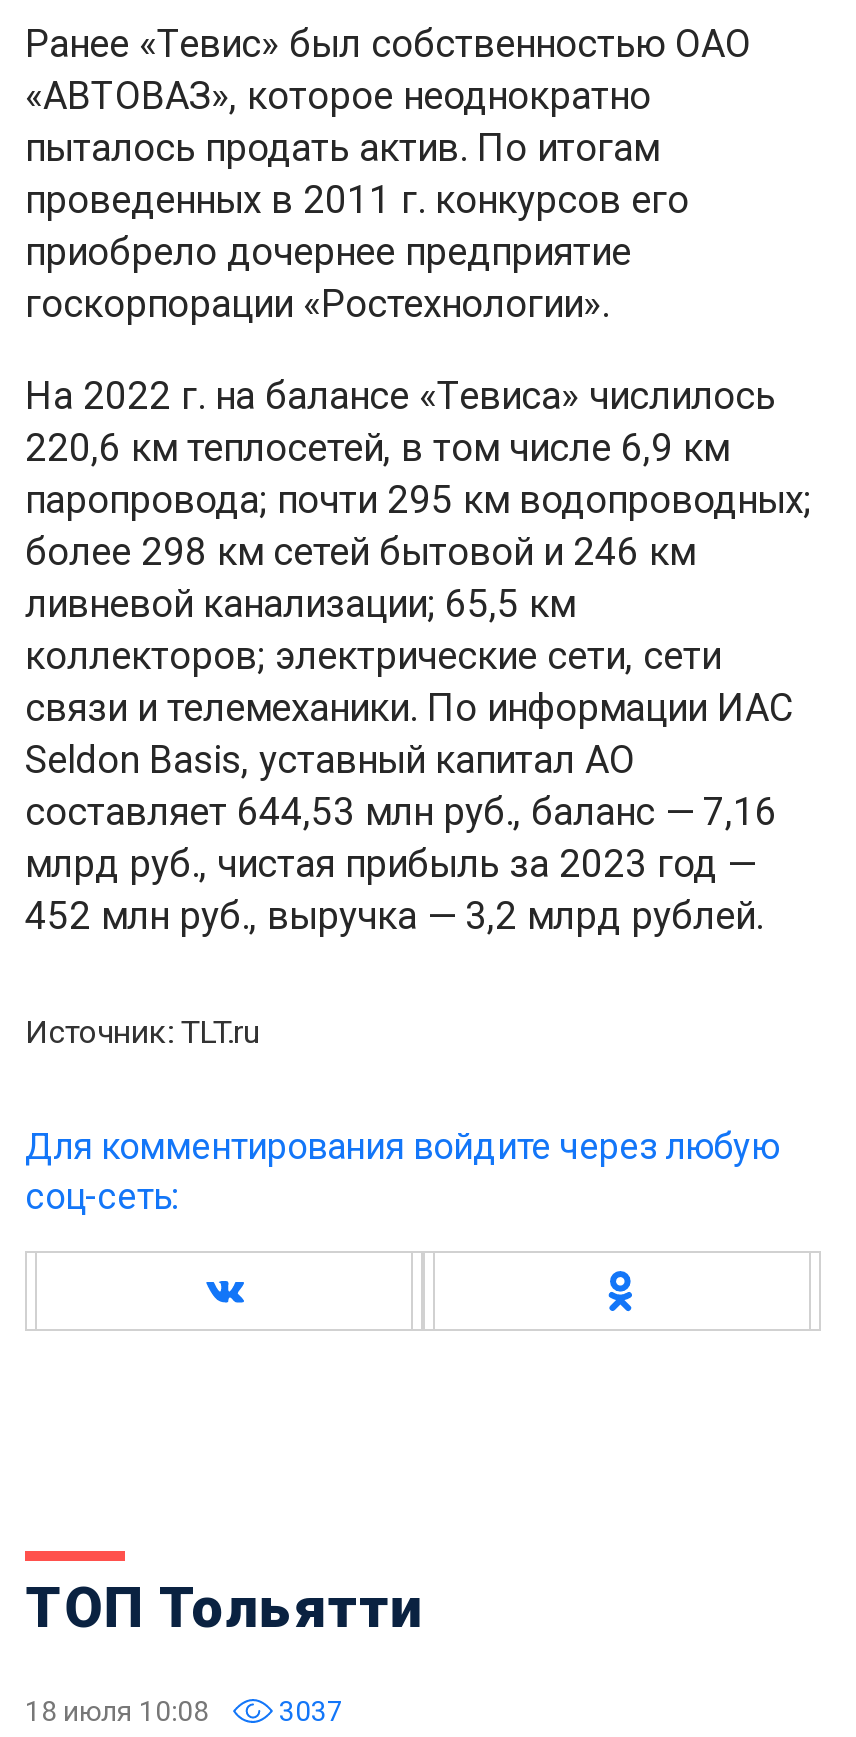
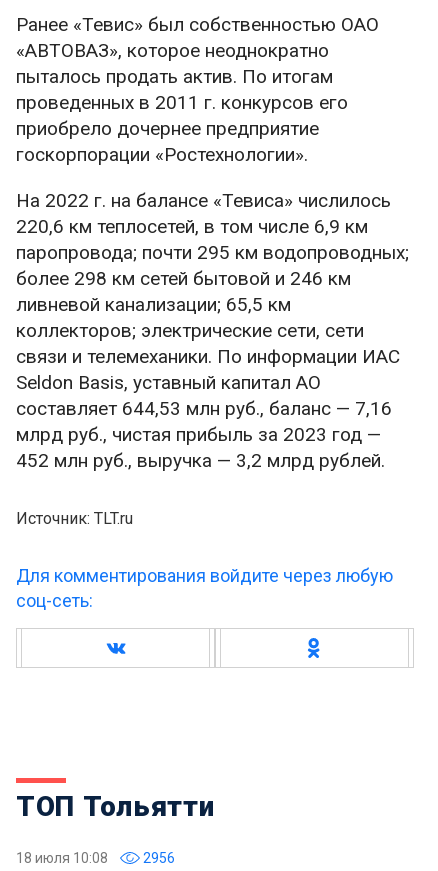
[25,1695,343,1727] 18 июля 10:08 3037 -> [16,850,175,866] 18 июля 10:08 2956

